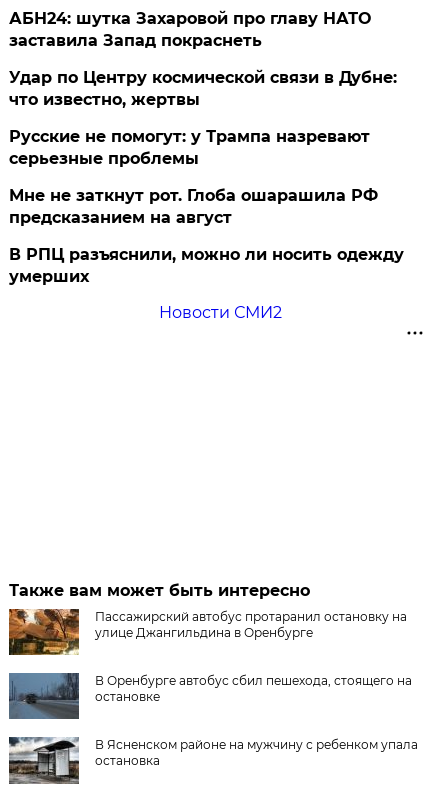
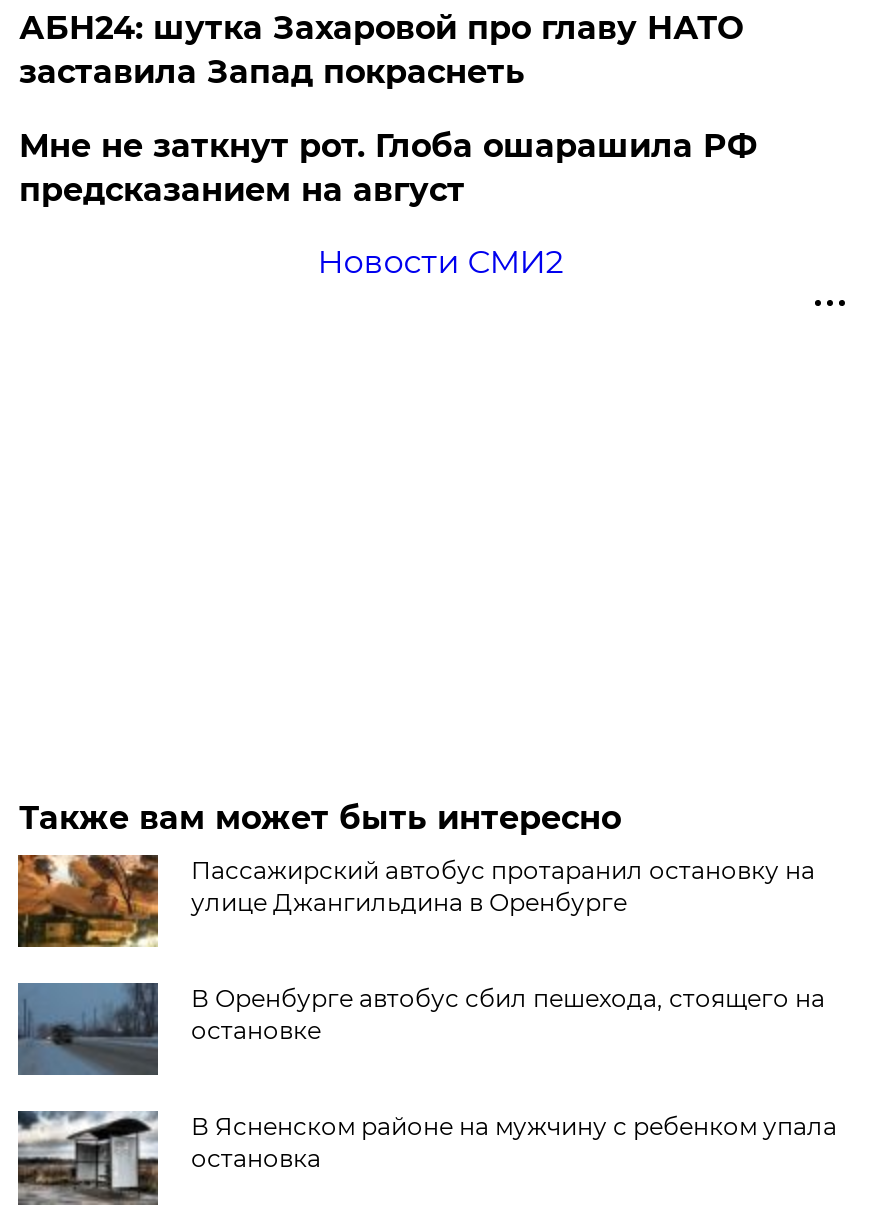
[9,68,397,168] Удар по Центру космической связи в Дубне: | что известно, жертвы | Русские не помогут: у Трампа назревают | серьезные проблемы -> none
[9,245,404,286] В РПЦ разъяснили, можно ли носить одежду | умерших -> none

